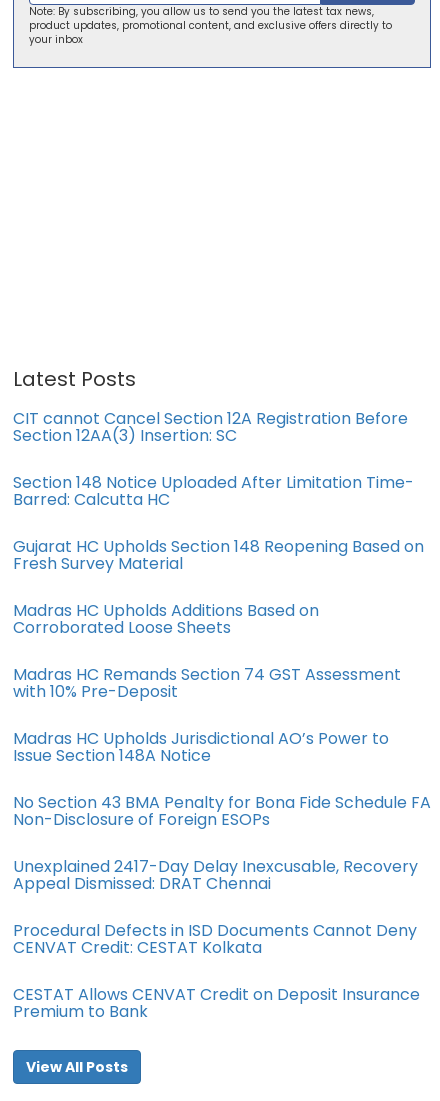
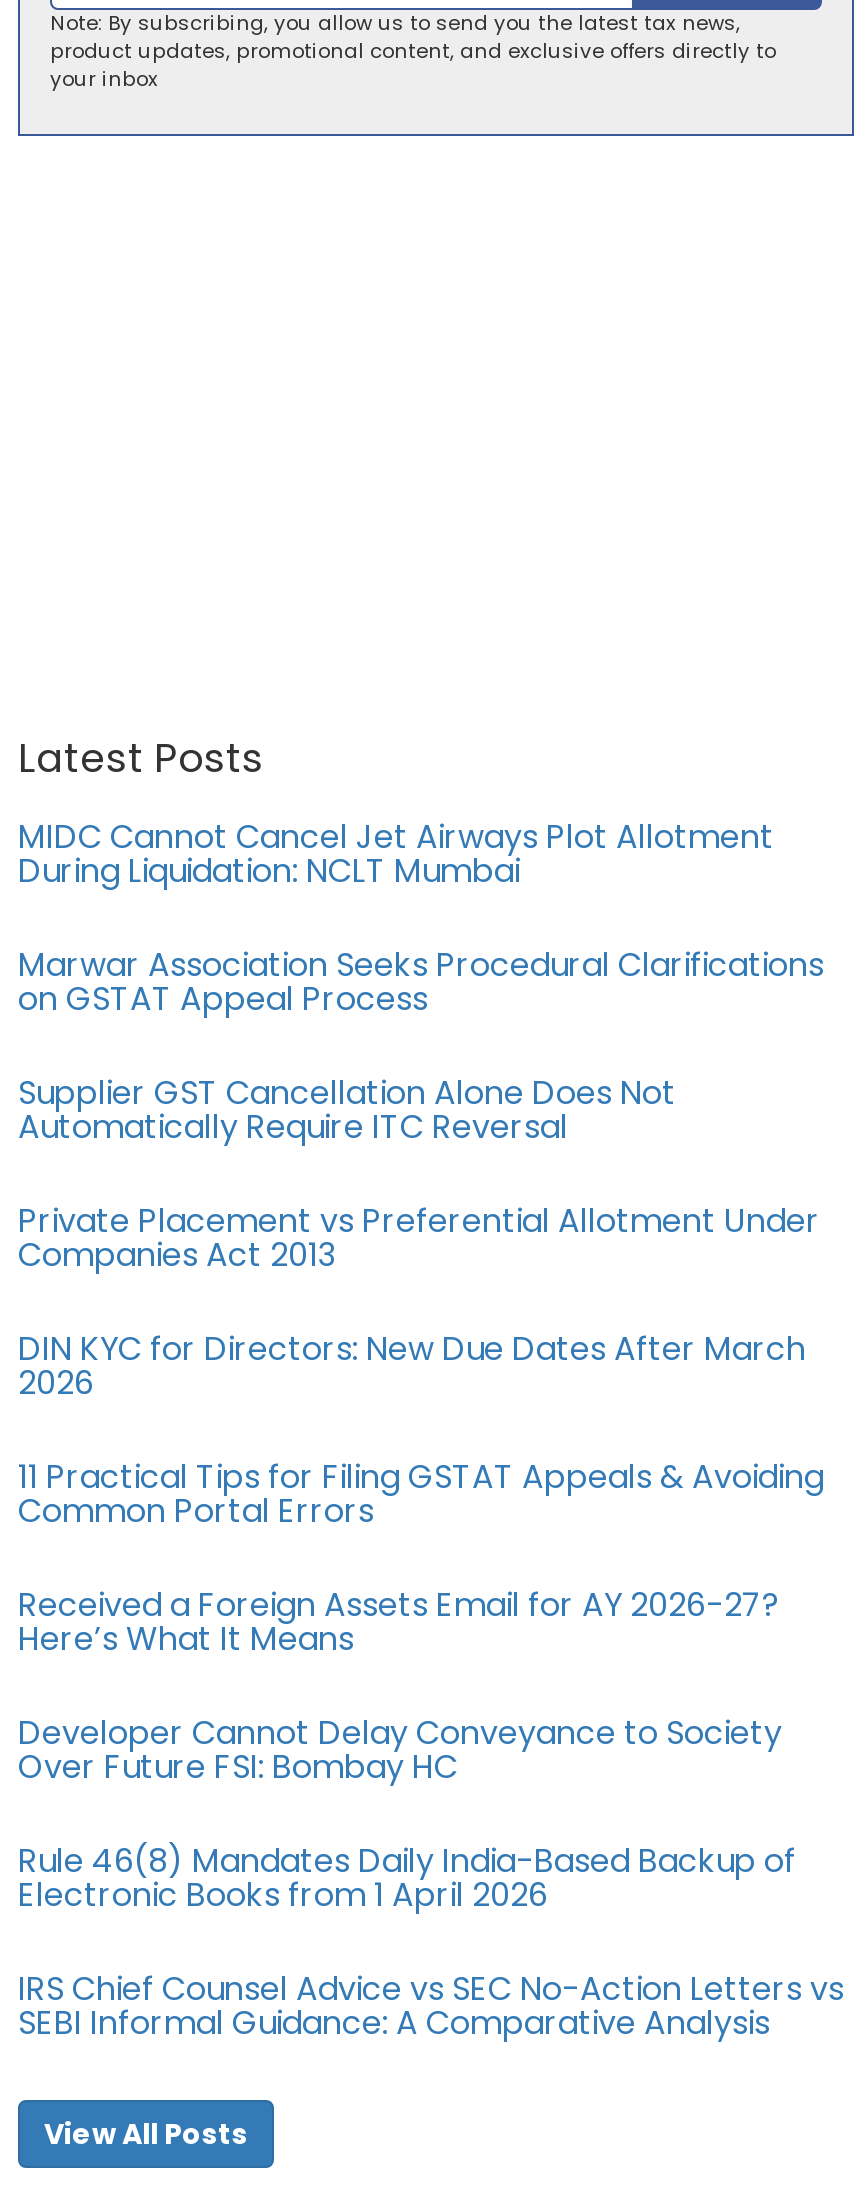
[13,407,408,447] CIT cannot Cancel Section 12A Registration Before | Section 12AA(3) Insertion: SC -> [18,814,774,894] MIDC Cannot Cancel Jet Airways Plot Allotment | During Liquidation: NCLT Mumbai
[13,471,414,511] Section 148 Notice Uploaded After Limitation Time- | Barred: Calcutta HC -> [18,942,824,1022] Marwar Association Seeks Procedural Clarifications | on GSTAT Appeal Process
[13,535,424,575] Gujarat HC Upholds Section 148 Reopening Based on | Fresh Survey Material -> [18,1070,676,1150] Supplier GST Cancellation Alone Does Not | Automatically Require ITC Reversal
[13,599,319,639] Madras HC Upholds Additions Based on | Corroborated Loose Sheets -> [18,1198,820,1278] Private Placement vs Preferential Allotment Under | Companies Act 2013
[13,663,401,703] Madras HC Remands Section 74 GST Assessment | with 10% Pre-Deposit -> [18,1326,806,1406] DIN KYC for Directors: New Due Dates After March | 2026
[13,727,389,767] Madras HC Upholds Jurisdictional AO’s Power to | Issue Section 148A Notice -> [18,1454,824,1534] 11 Practical Tips for Filing GSTAT Appeals & Avoiding | Common Portal Errors
[13,791,431,831] No Section 43 BMA Penalty for Bona Fide Schedule FA | Non-Disclosure of Foreign ESOPs -> [18,1582,780,1662] Received a Foreign Assets Email for AY 2026-27? | Here’s What It Means
[13,855,418,895] Unexplained 2417-Day Delay Inexcusable, Recovery | Appeal Dismissed: DRAT Chennai -> [18,1710,782,1790] Developer Cannot Delay Conveyance to Society | Over Future FSI: Bombay HC
[13,919,417,959] Procedural Defects in ISD Documents Cannot Deny | CENVAT Credit: CESTAT Kolkata -> [18,1838,796,1918] Rule 46(8) Mandates Daily India-Based Backup of | Electronic Books from 1 April 2026
[13,983,420,1023] CESTAT Allows CENVAT Credit on Deposit Insurance | Premium to Bank -> [18,1966,844,2046] IRS Chief Counsel Advice vs SEC No-Action Letters vs | SEBI Informal Guidance: A Comparative Analysis

